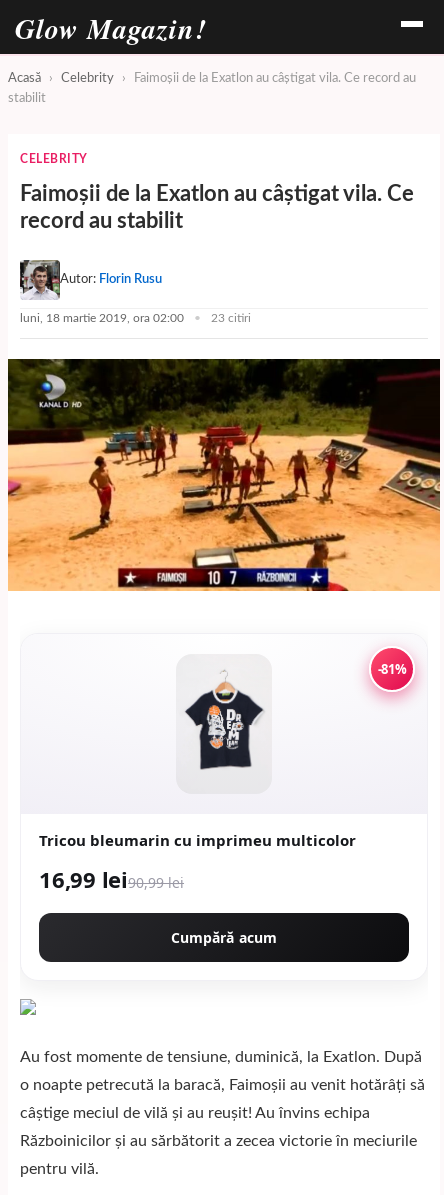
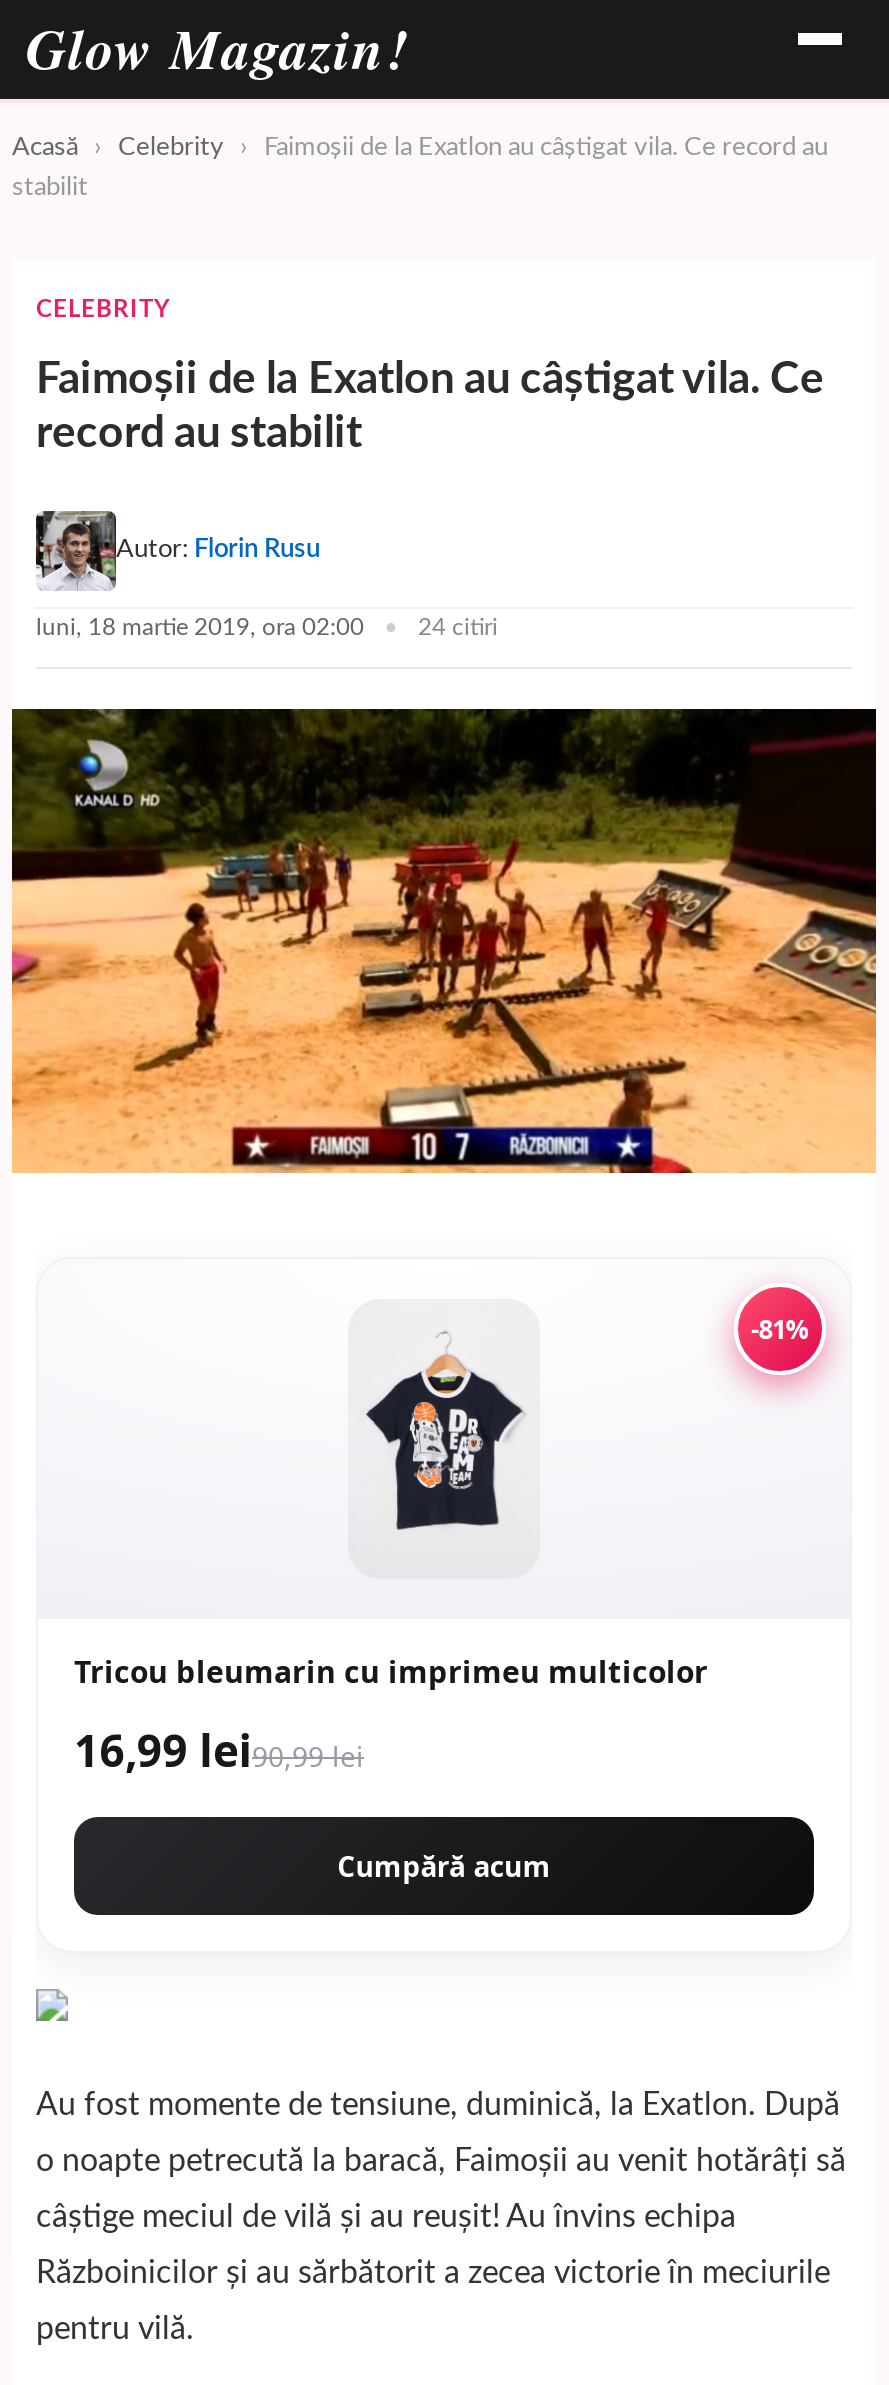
[211,312,251,324] 23 citiri -> [418,615,498,639] 24 citiri

